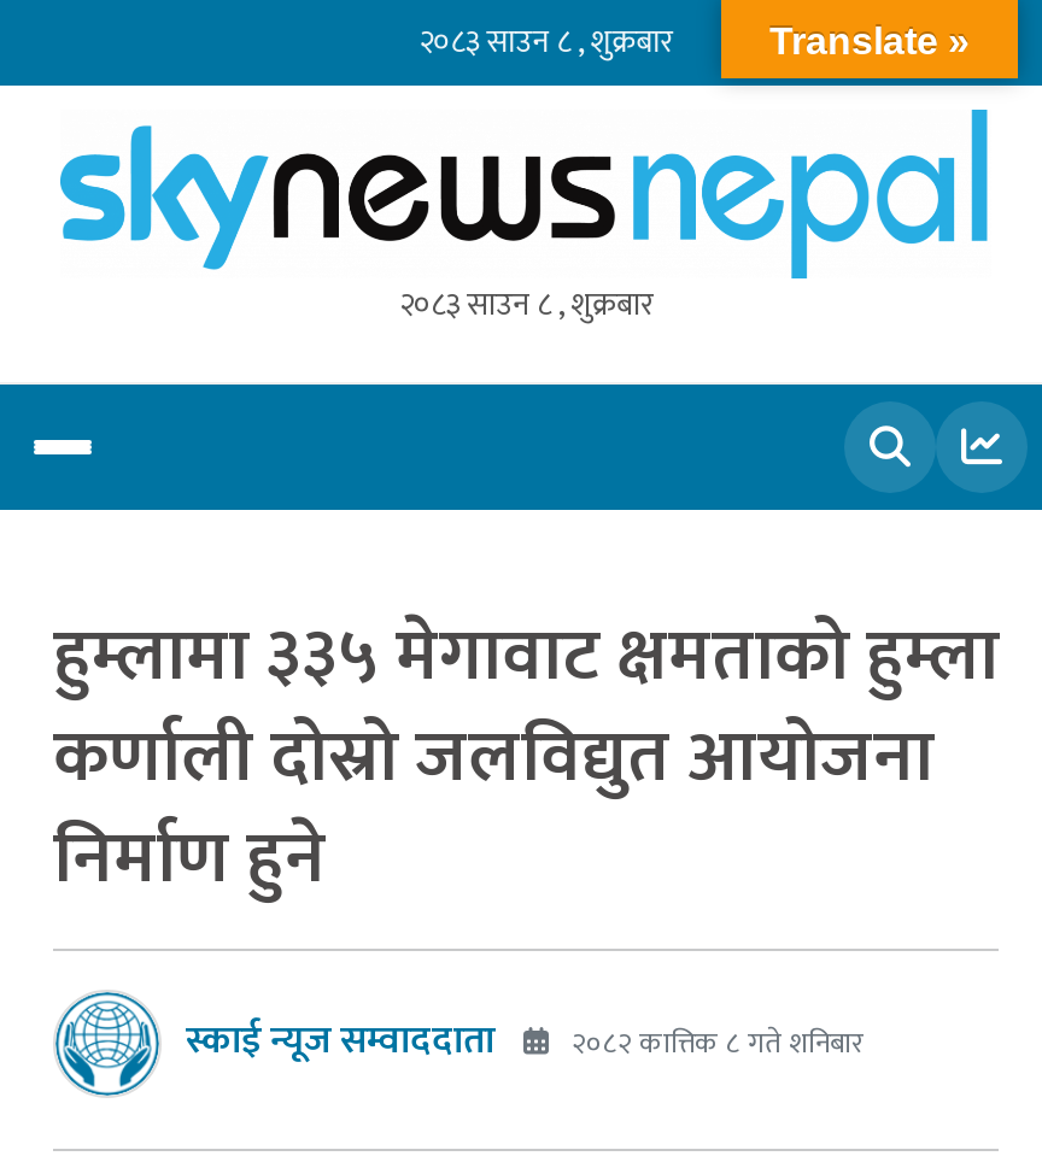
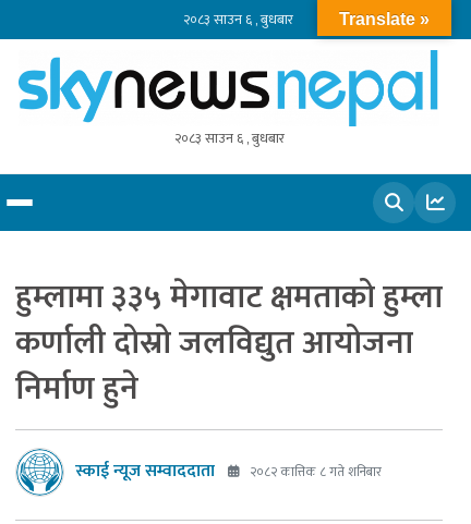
[419,14,672,68] २०८३ साउन ८ , शुक्रबार -> [183,7,293,31] २०८३ साउन ६ , बुधबार
[399,278,652,331] २०८३ साउन ८ , शुक्रबार -> [174,126,284,150] २०८३ साउन ६ , बुधबार

